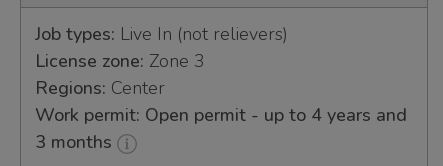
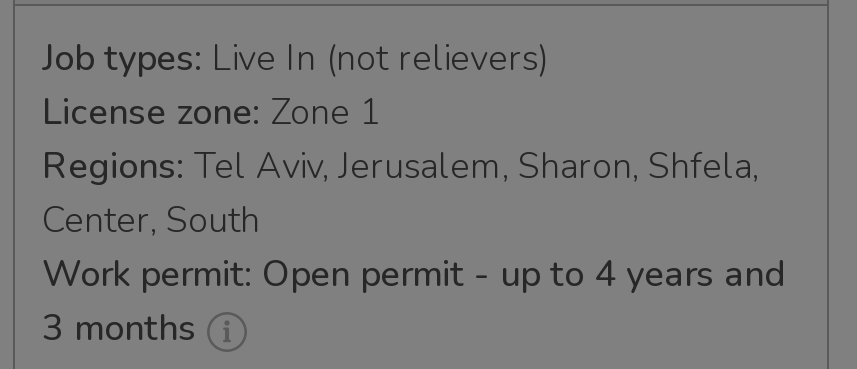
[34,49,204,100] License zone: Zone 3 | Regions: Center -> [42,88,758,244] License zone: Zone 1 | Regions: Tel Aviv, Jerusalem, Sharon, Shfela, | Center, South

